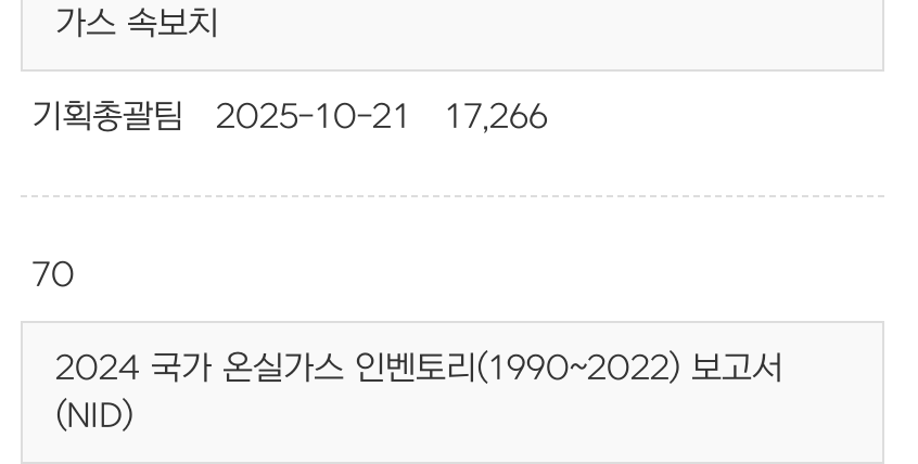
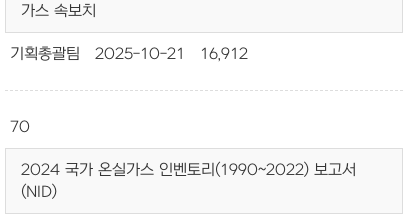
[31,98,548,137] 기획총괄팀 2025-10-21 17,266 -> [10,45,248,63] 기획총괄팀 2025-10-21 16,912

